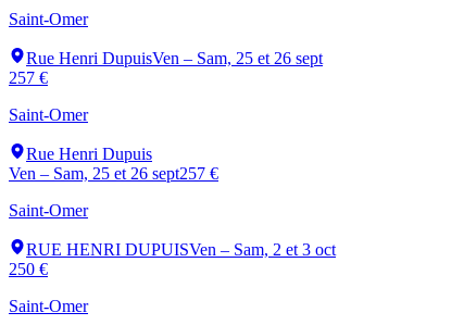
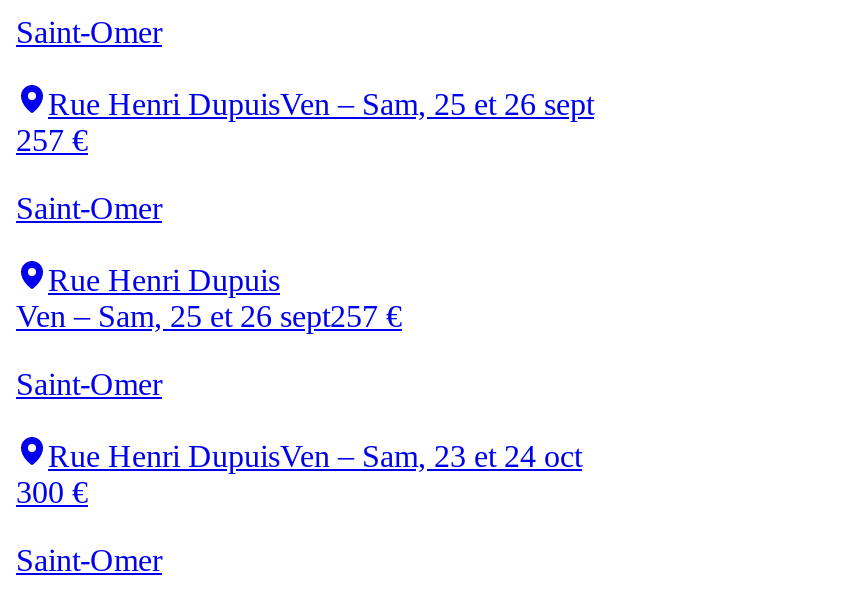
[26,240,336,258] RUE HENRI DUPUISVen – Sam, 2 et 3 oct -> [48,438,582,472] Rue Henri DupuisVen – Sam, 23 et 24 oct
[9,259,48,278] 250 € -> [16,474,88,508] 300 €

